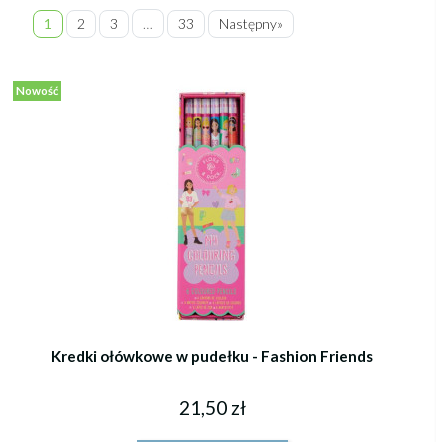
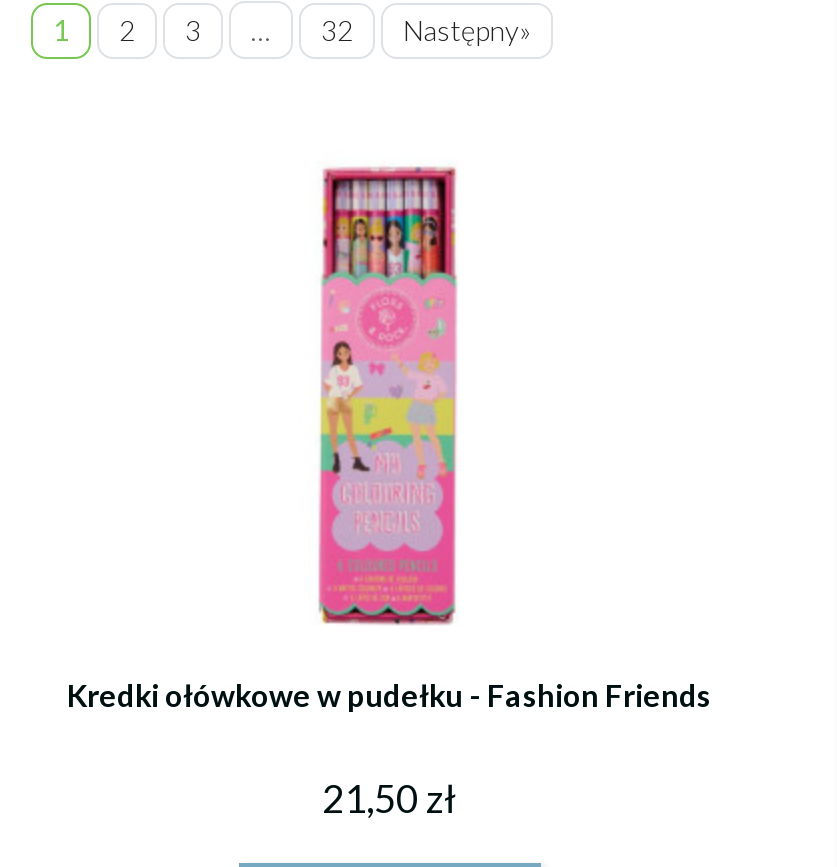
[178,15,194,32] 33 -> [321,13,353,47] 32
[16,84,58,97] Nowość -> none

